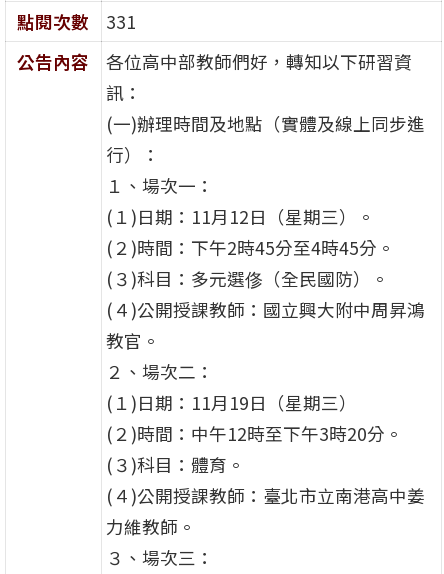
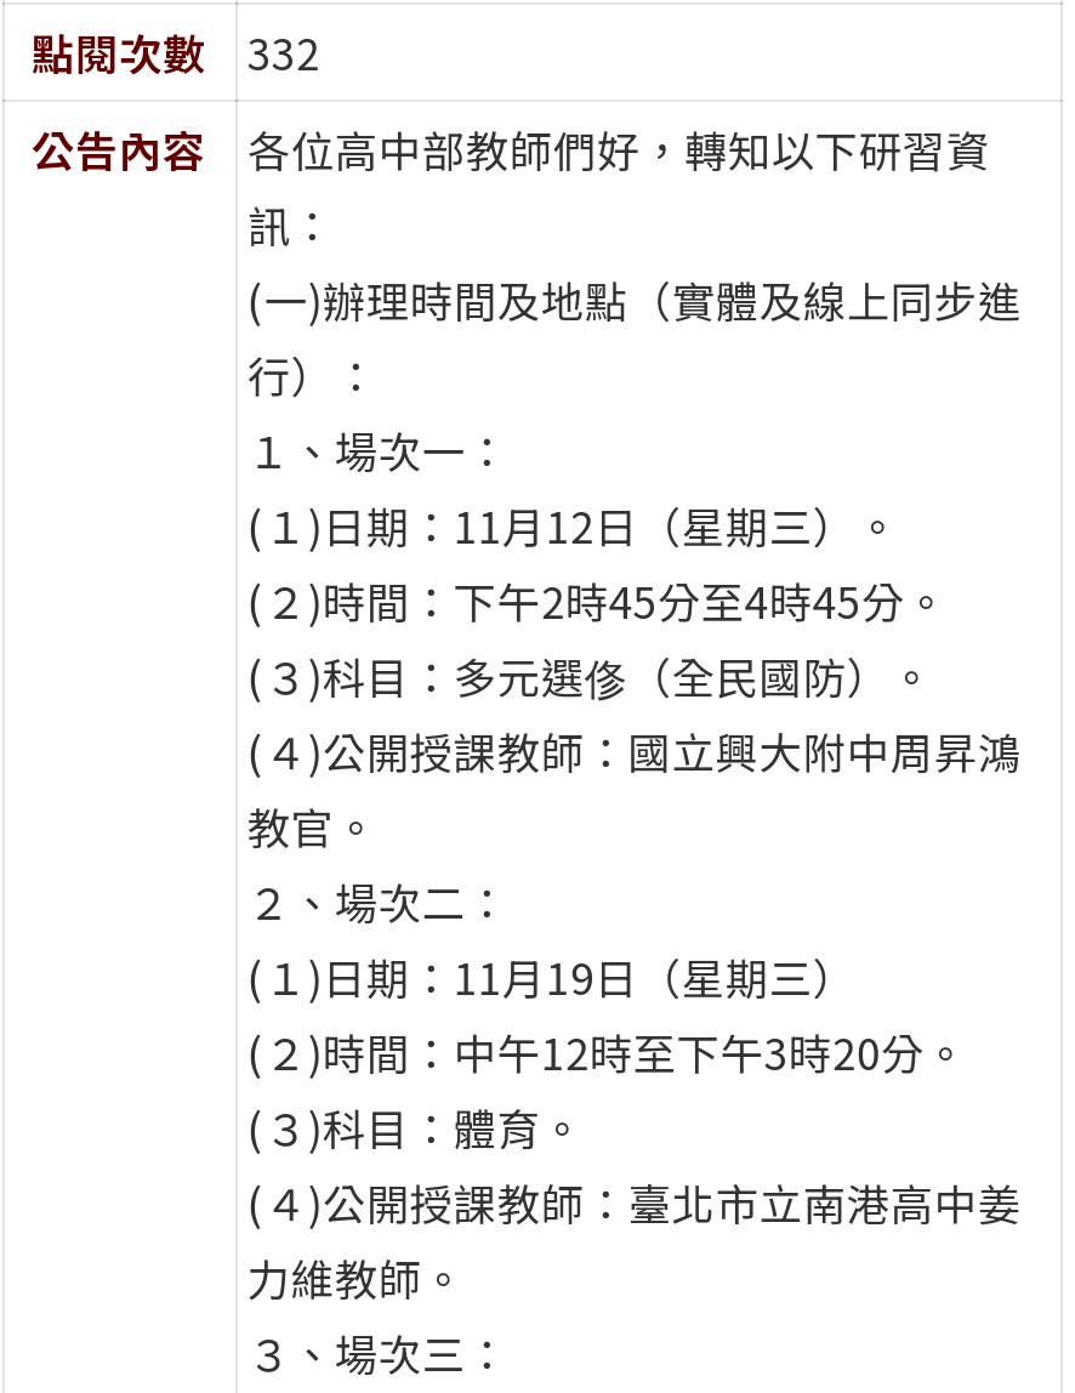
[17,9,136,34] 點閱次數 331 -> [32,23,320,84] 點閱次數 332

